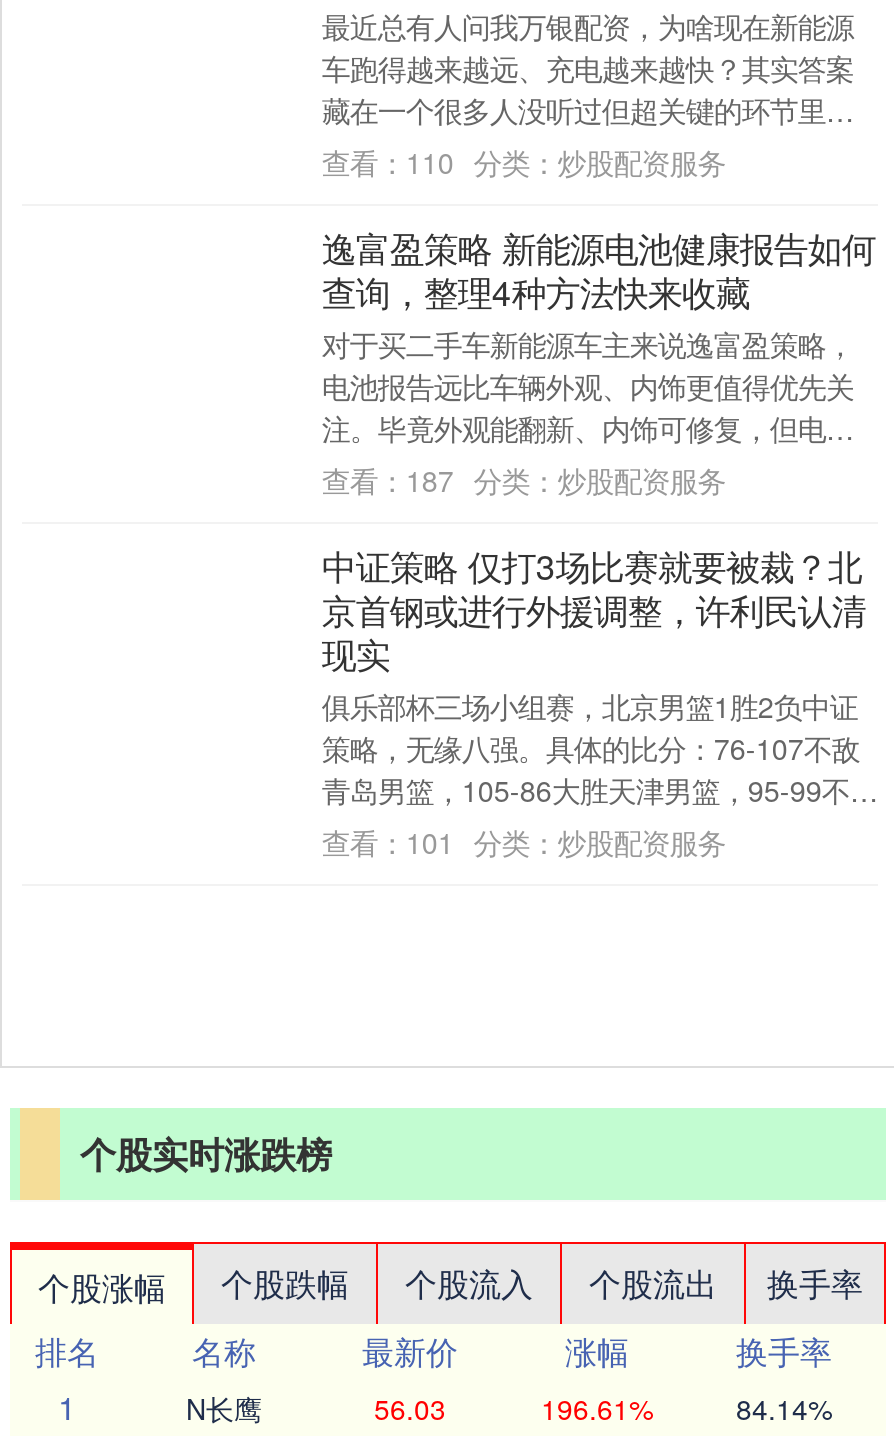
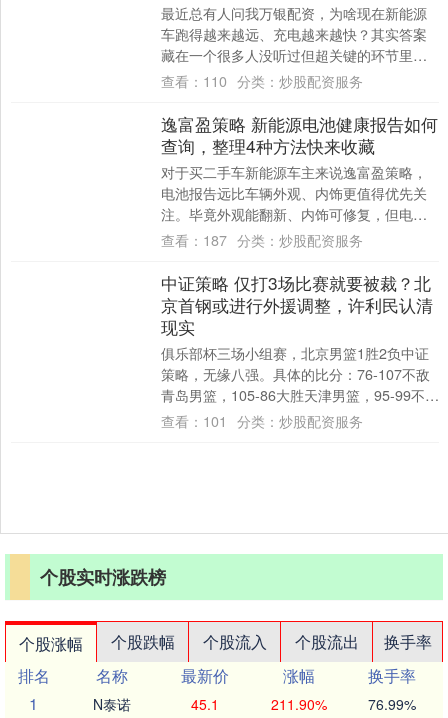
[186,1388,262,1428] N长鹰 -> [93,694,131,714] N泰诺
[374,1388,446,1428] 56.03 -> [191,694,219,714] 45.1
[541,1388,653,1428] 196.61% -> [270,694,326,714] 211.90%
[736,1388,832,1428] 84.14% -> [368,694,416,714] 76.99%

